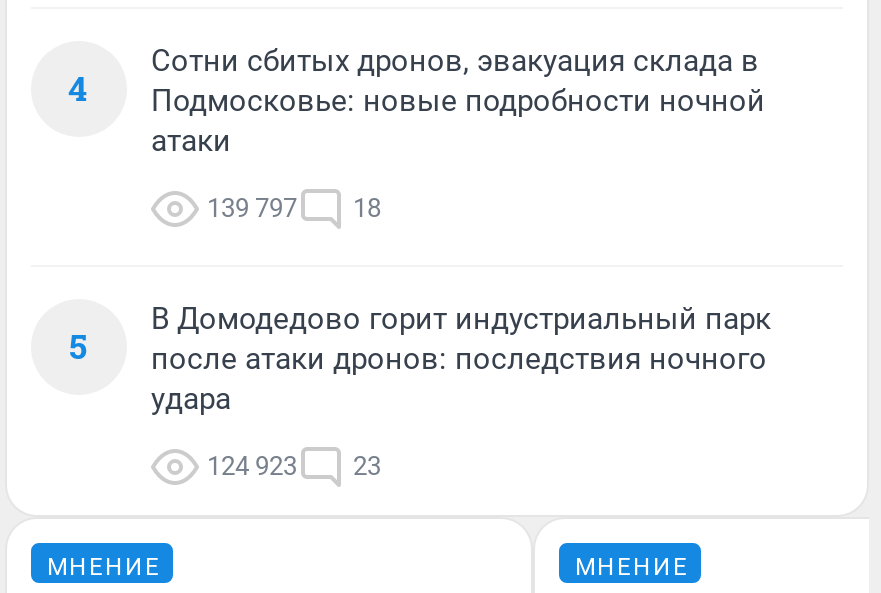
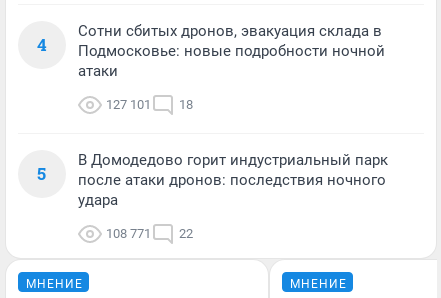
[207,194,381,224] 139 797 18 -> [106,97,193,112] 127 101 18
[207,452,297,482] 124 923 -> [106,226,151,241] 108 771
[353,452,381,482] 23 -> [179,226,193,241] 22

